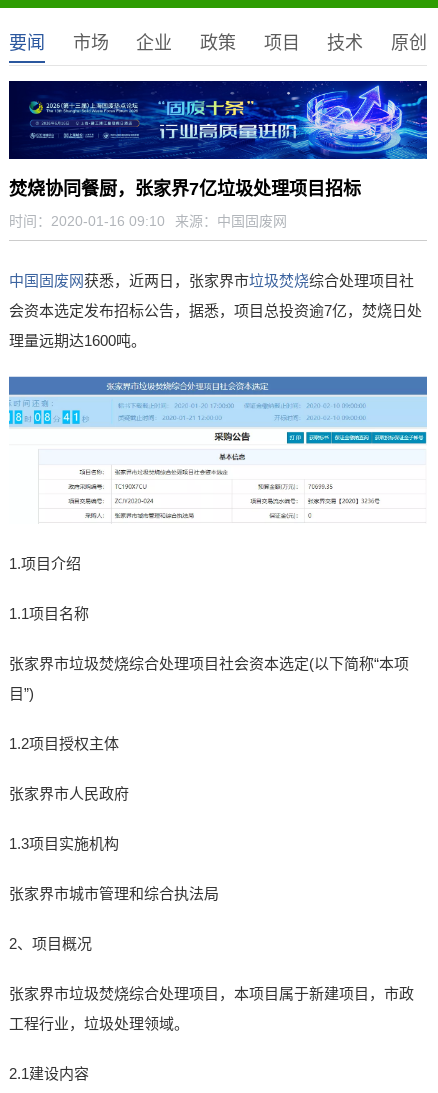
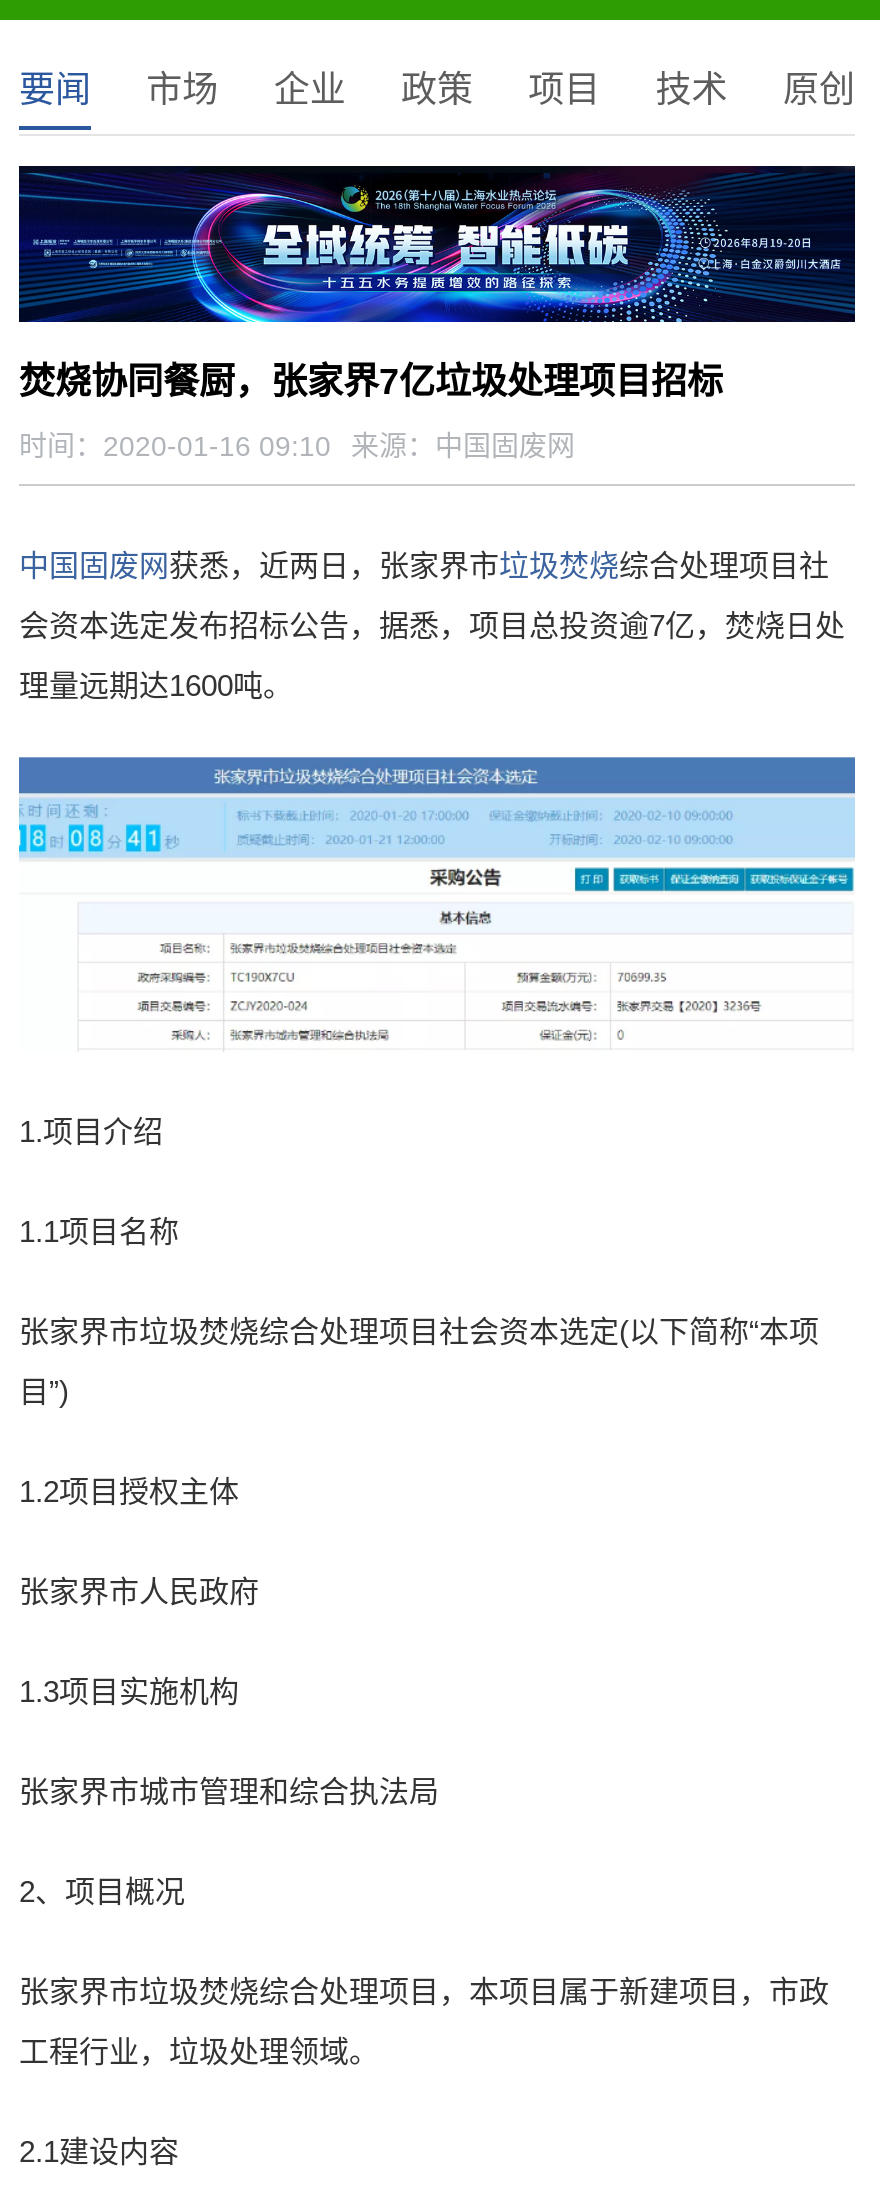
[11,81,428,160] [image] -> [19,166,857,324] [image]

